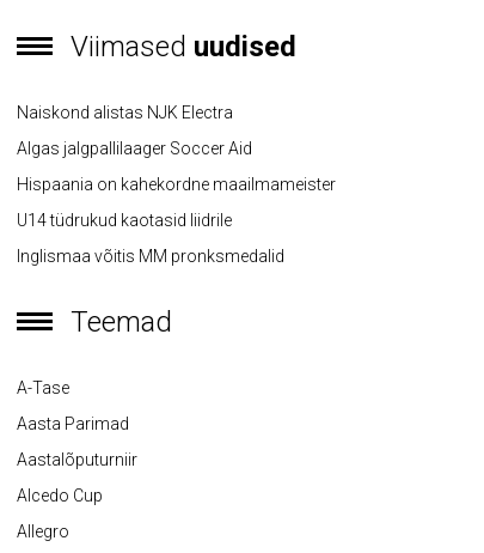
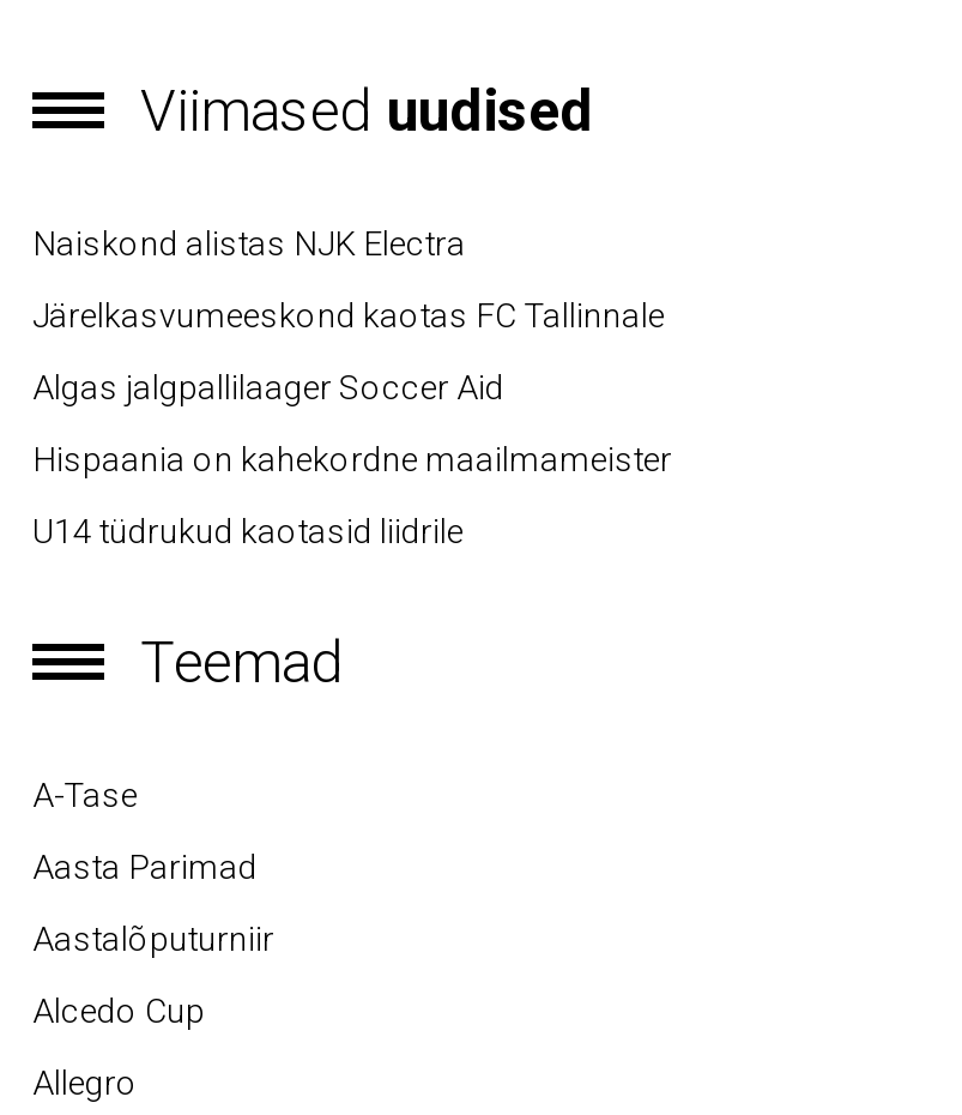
none -> [32,295,665,334] Järelkasvumeeskond kaotas FC Tallinnale
moved [17,138,336,229] -> [32,367,672,549]: Algas jalgpallilaager Soccer Aid | Hispaania on kahekordne maailmameister | U14 tüdrukud kaotasid liidrile
[17,246,284,265] Inglismaa võitis MM pronksmedalid -> none

